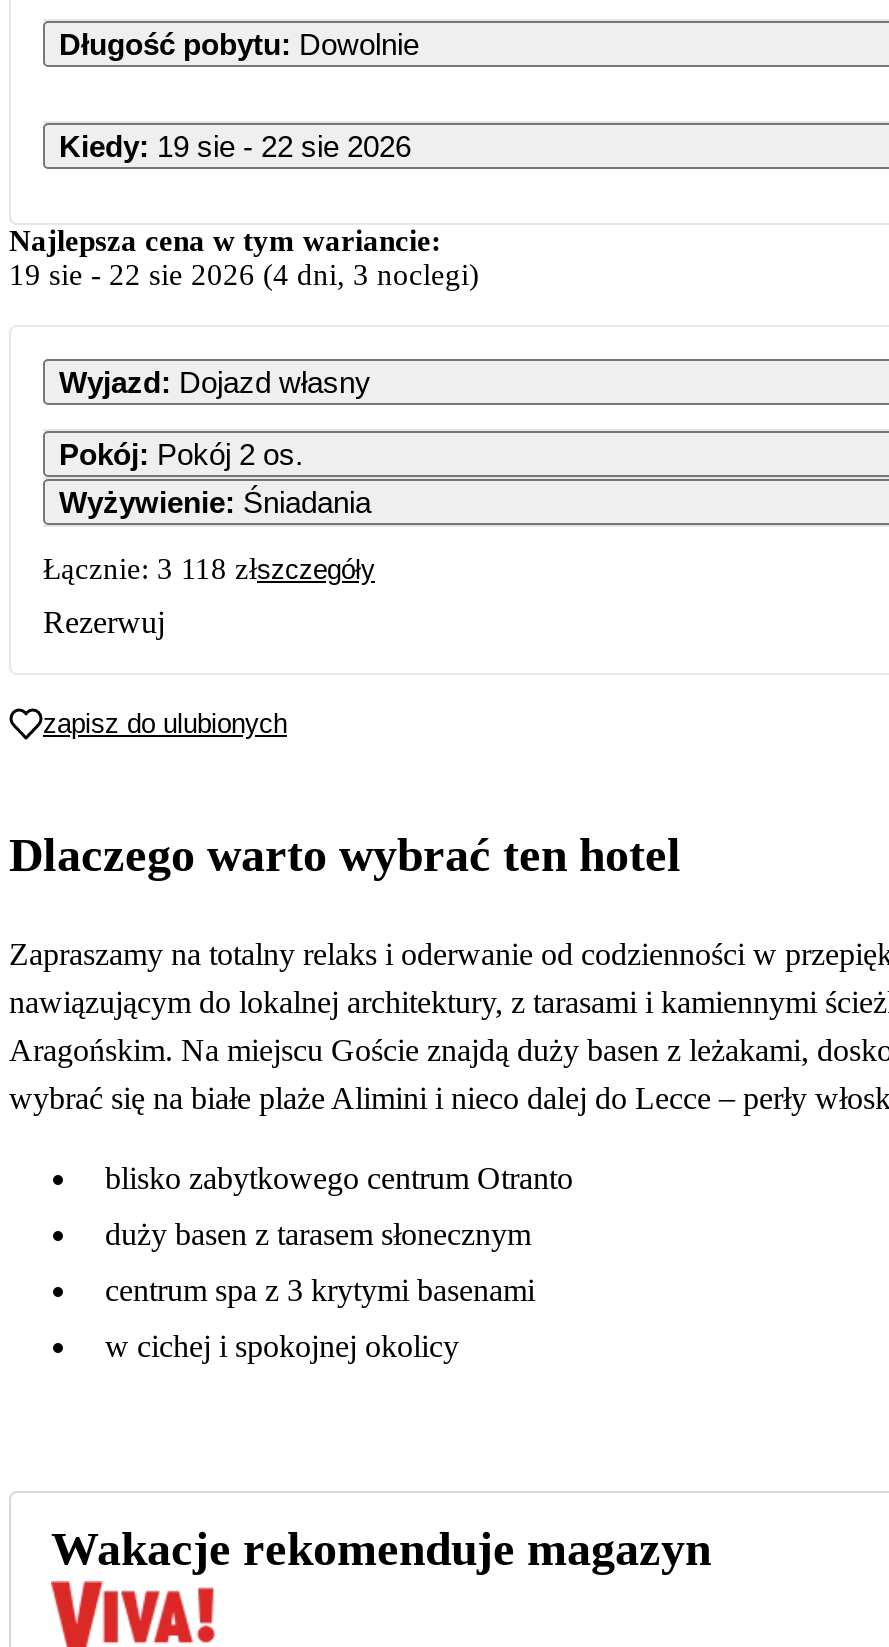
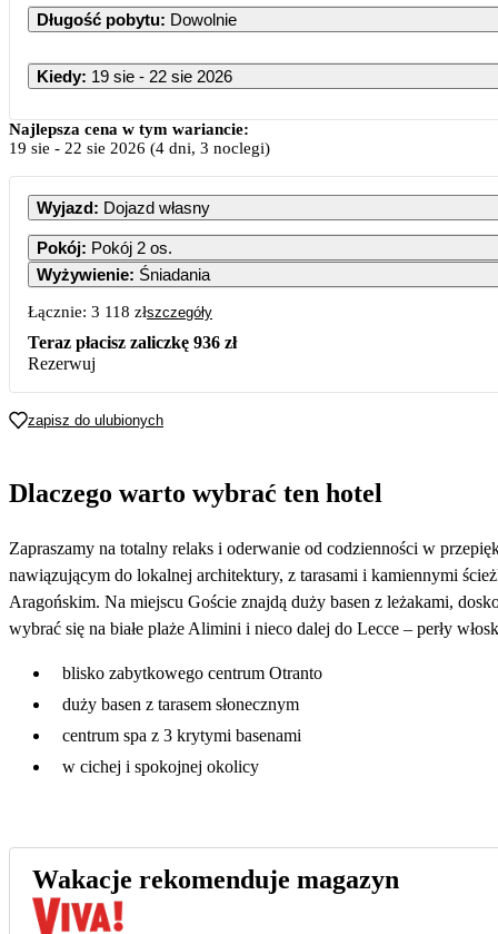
none -> [28,332,237,351] Teraz płacisz zaliczkę 936 zł

